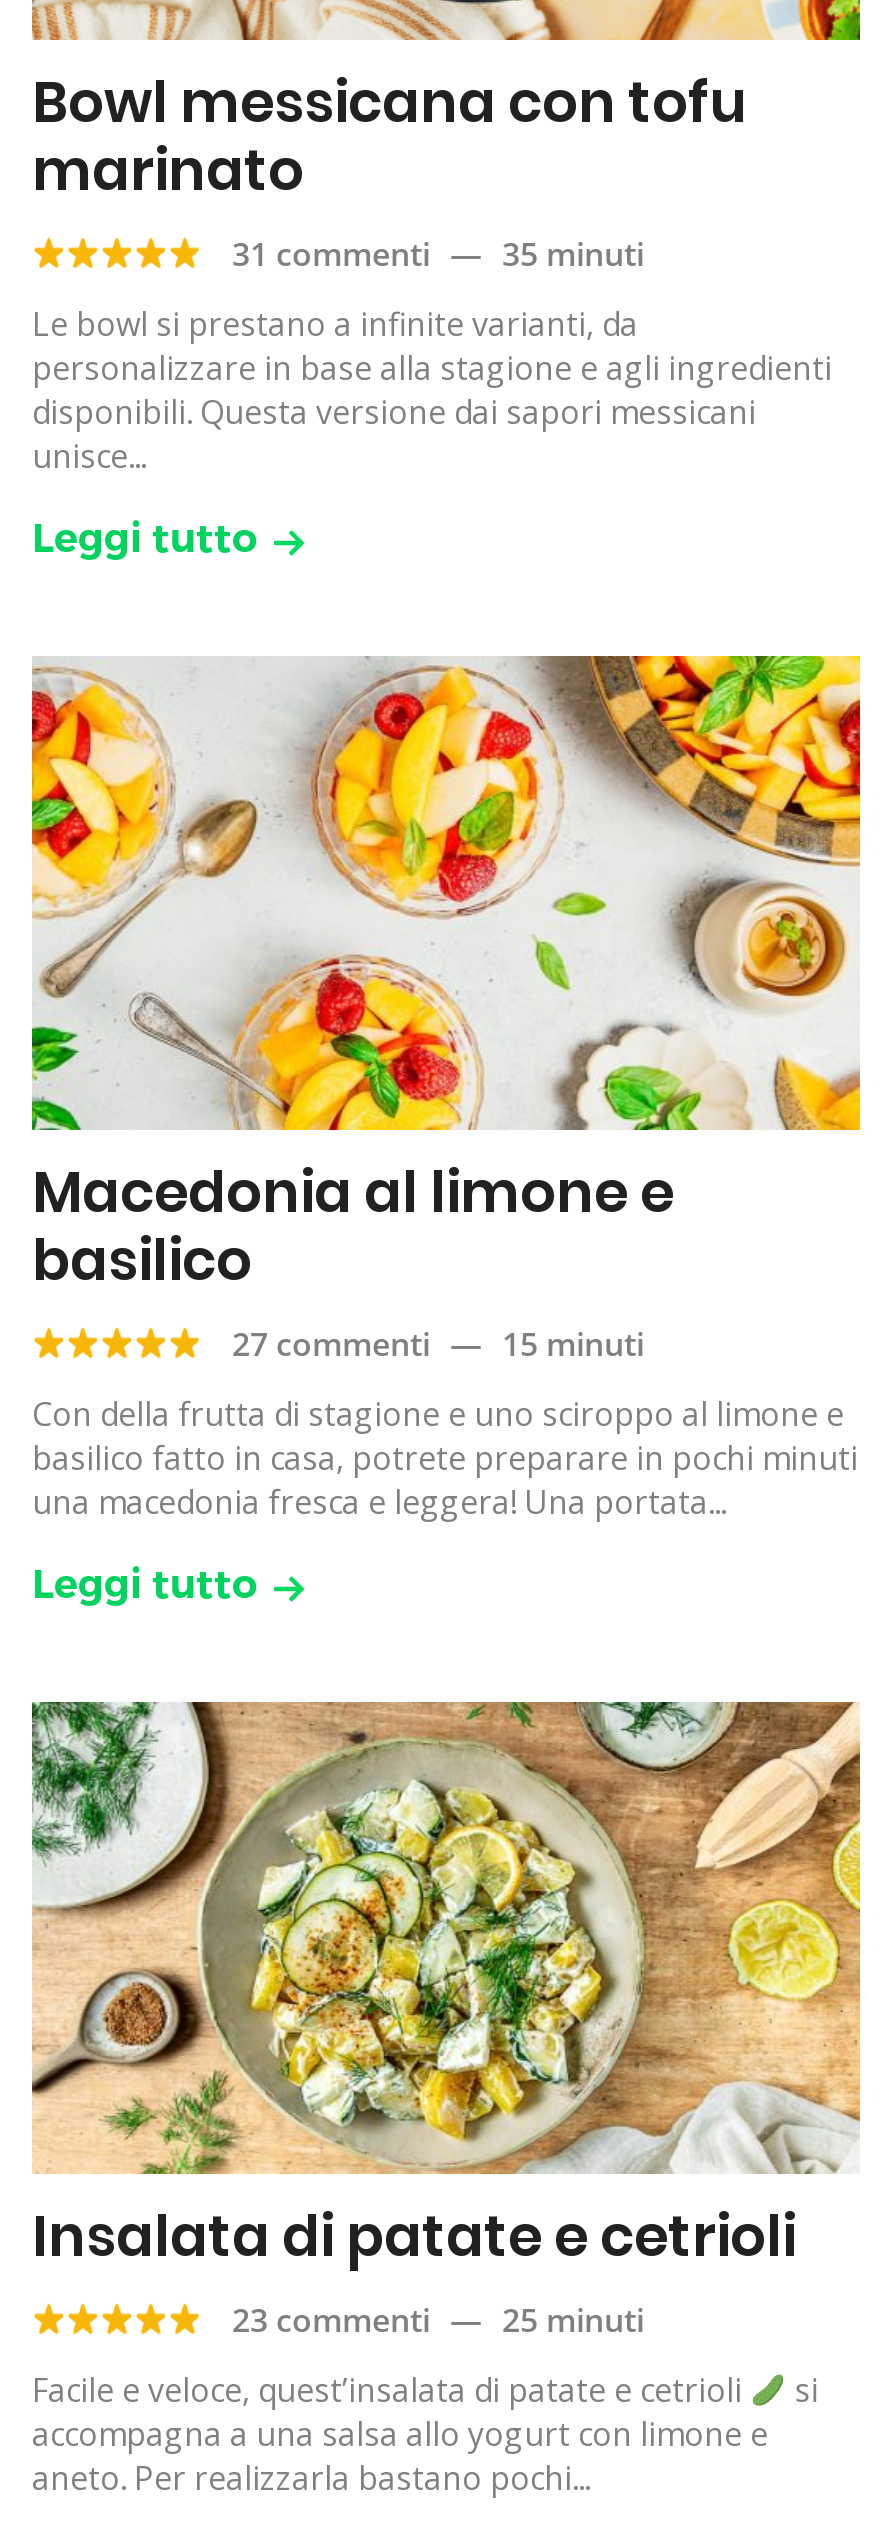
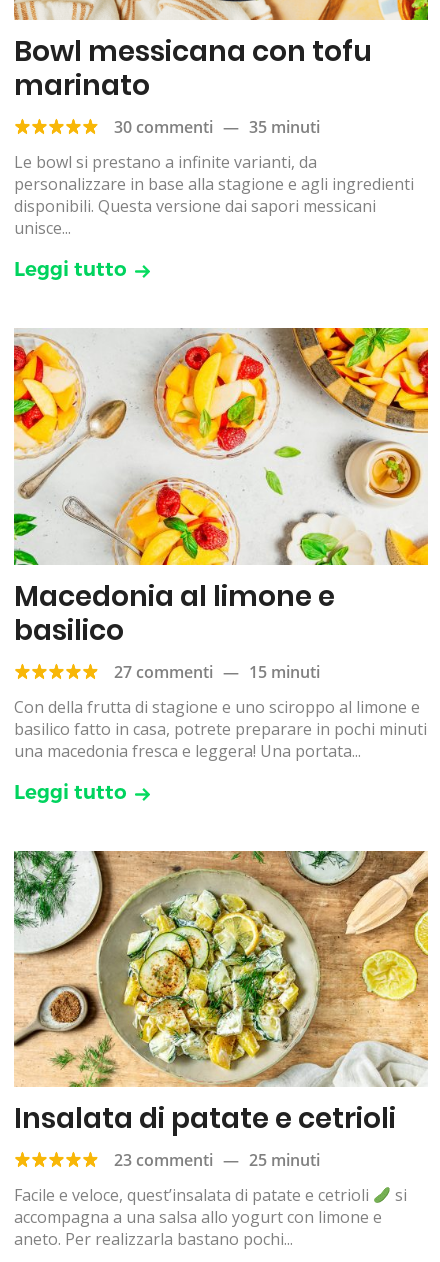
[232,232,644,276] 31 commenti — 35 minuti -> [114,116,320,138] 30 commenti — 35 minuti

